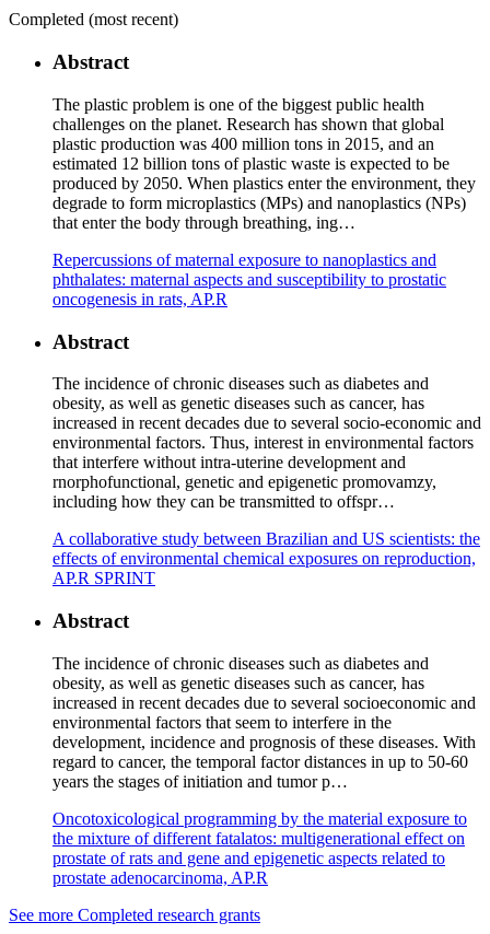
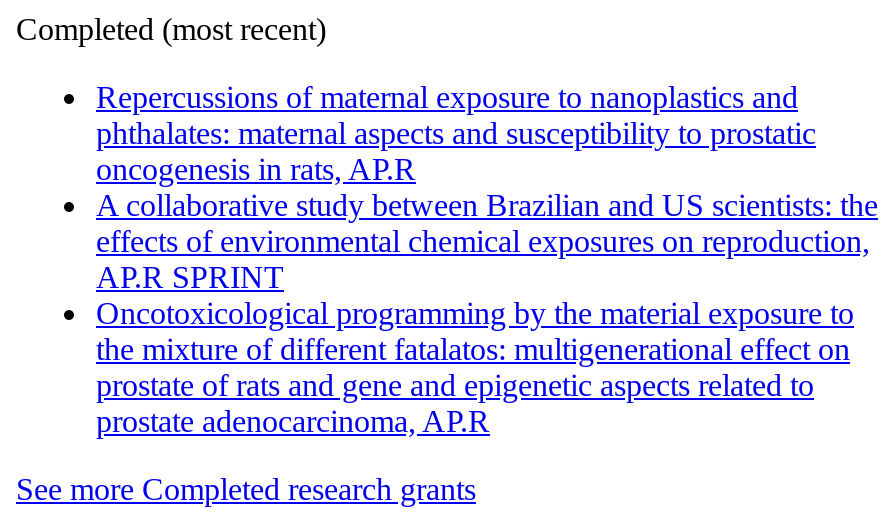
[52,50,476,232] Abstract | The plastic problem is one of the biggest public health | challenges on the planet. Research has shown that global | plastic production was 400 million tons in 2015, and an | estimated 12 billion tons of plastic waste is expected to be | produced by 2050. When plastics enter the environment, they | degrade to form microplastics (MPs) and nanoplastics (NPs) | that enter the body through breathing, ing… -> none
[52,330,481,511] Abstract | The incidence of chronic diseases such as diabetes and | obesity, as well as genetic diseases such as cancer, has | increased in recent decades due to several socio-economic and | environmental factors. Thus, interest in environmental factors | that interfere without intra-uterine development and | rnorphofunctional, genetic and epigenetic promovamzy, | including how they can be transmitted to offspr… -> none
[52,609,476,790] Abstract | The incidence of chronic diseases such as diabetes and | obesity, as well as genetic diseases such as cancer, has | increased in recent decades due to several socioeconomic and | environmental factors that seem to interfere in the | development, incidence and prognosis of these diseases. With | regard to cancer, the temporal factor distances in up to 50-60 | years the stages of initiation and tumor p… -> none

